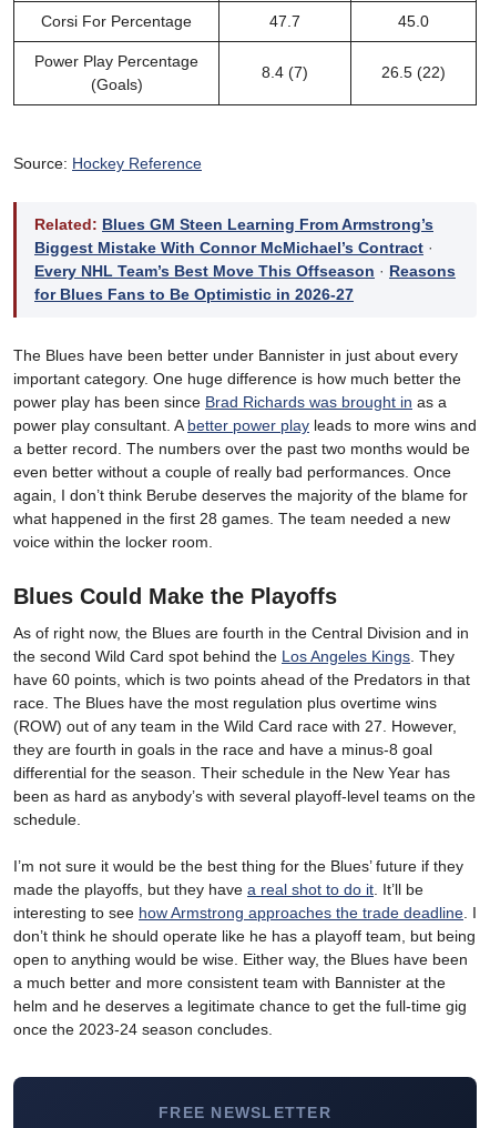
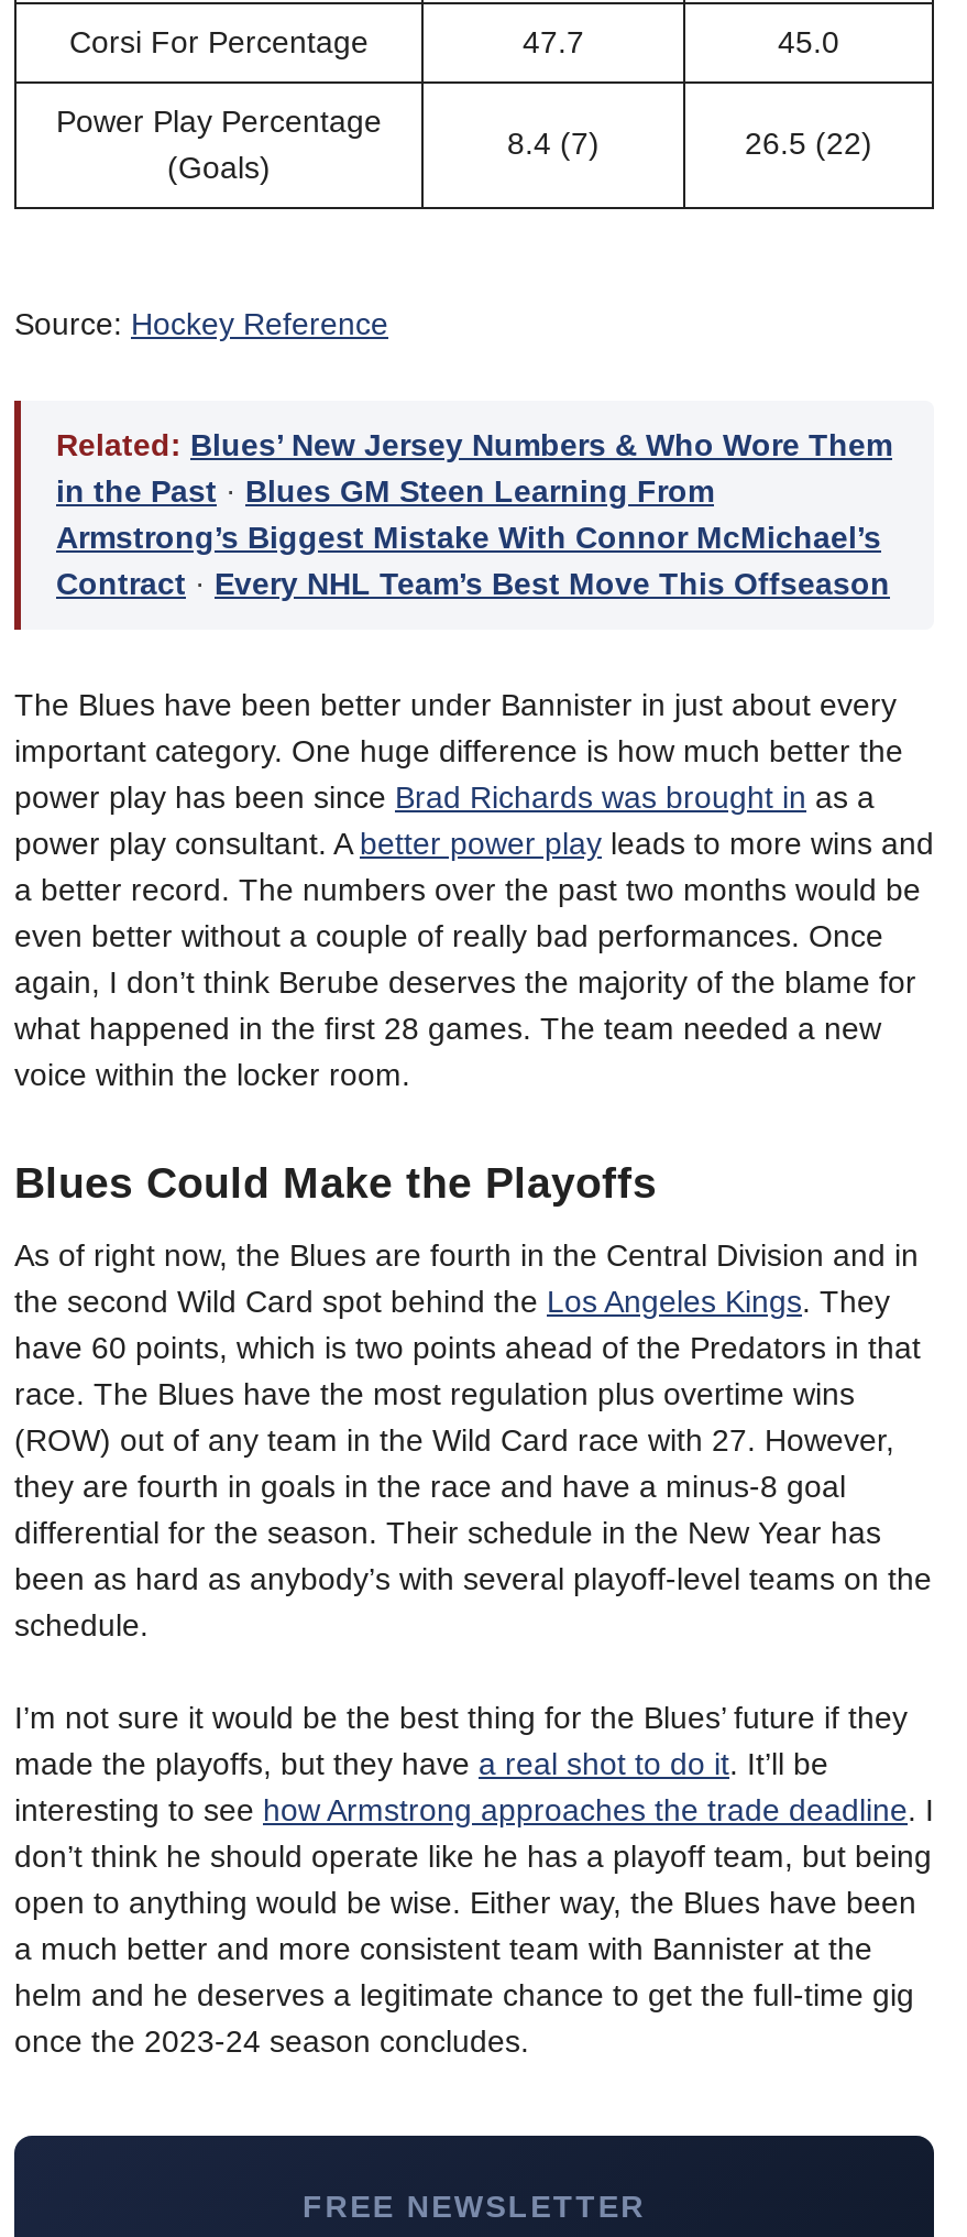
[34,215,456,303] Related: Blues GM Steen Learning From Armstrong’s | Biggest Mistake With Connor McMichael’s Contract · | Every NHL Team’s Best Move This Offseason · Reasons | for Blues Fans to Be Optimistic in 2026-27 -> [56,427,892,601] Related: Blues’ New Jersey Numbers & Who Wore Them | in the Past · Blues GM Steen Learning From | Armstrong’s Biggest Mistake With Connor McMichael’s | Contract · Every NHL Team’s Best Move This Offseason

